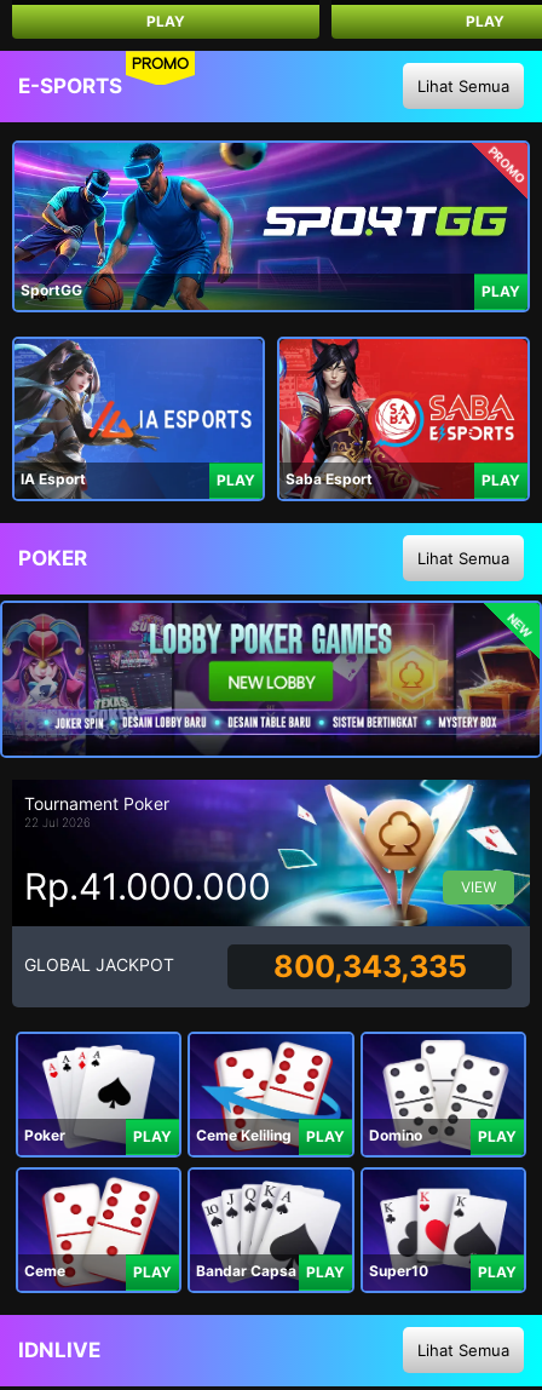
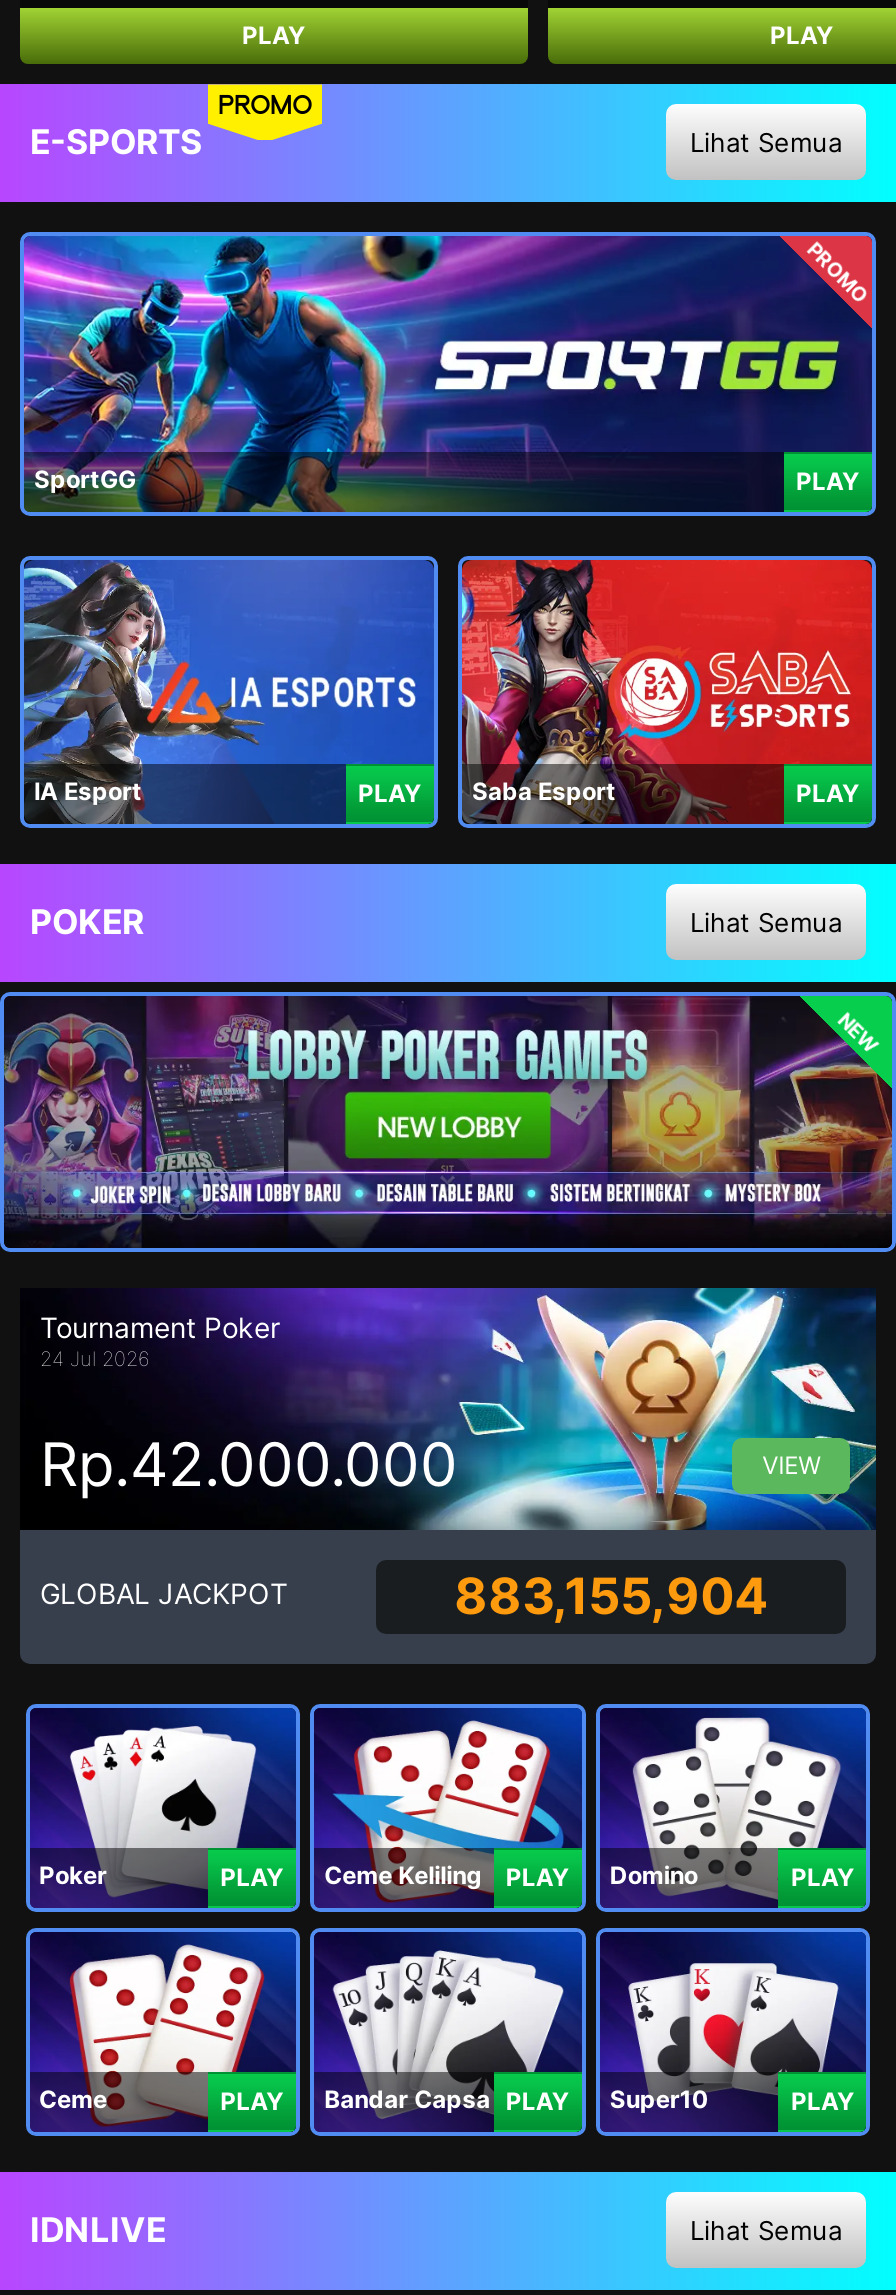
[24,815,91,829] 22 Jul 2026 -> [40,1346,150,1370] 24 Jul 2026
[24,864,271,908] Rp.41.000.000 -> [40,1427,458,1499] Rp.42.000.000
[273,948,467,984] 800,343,335 -> [454,1566,768,1626] 883,155,904

